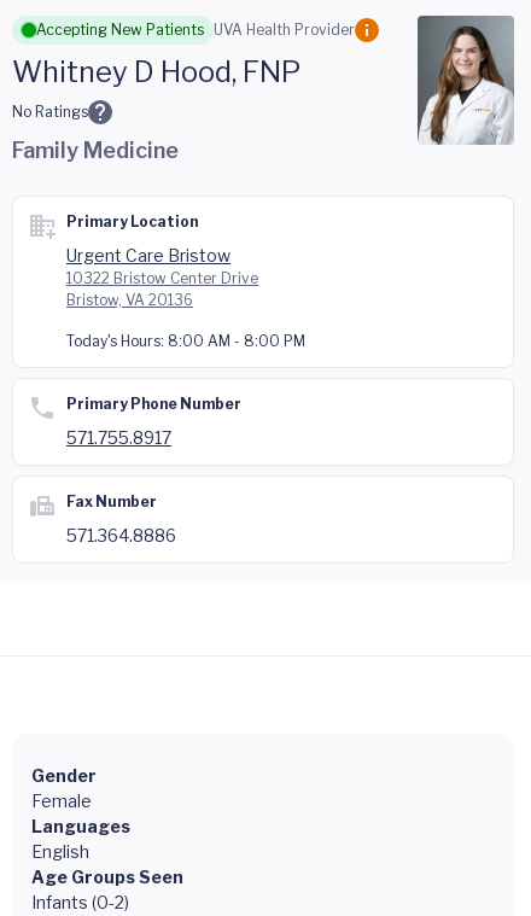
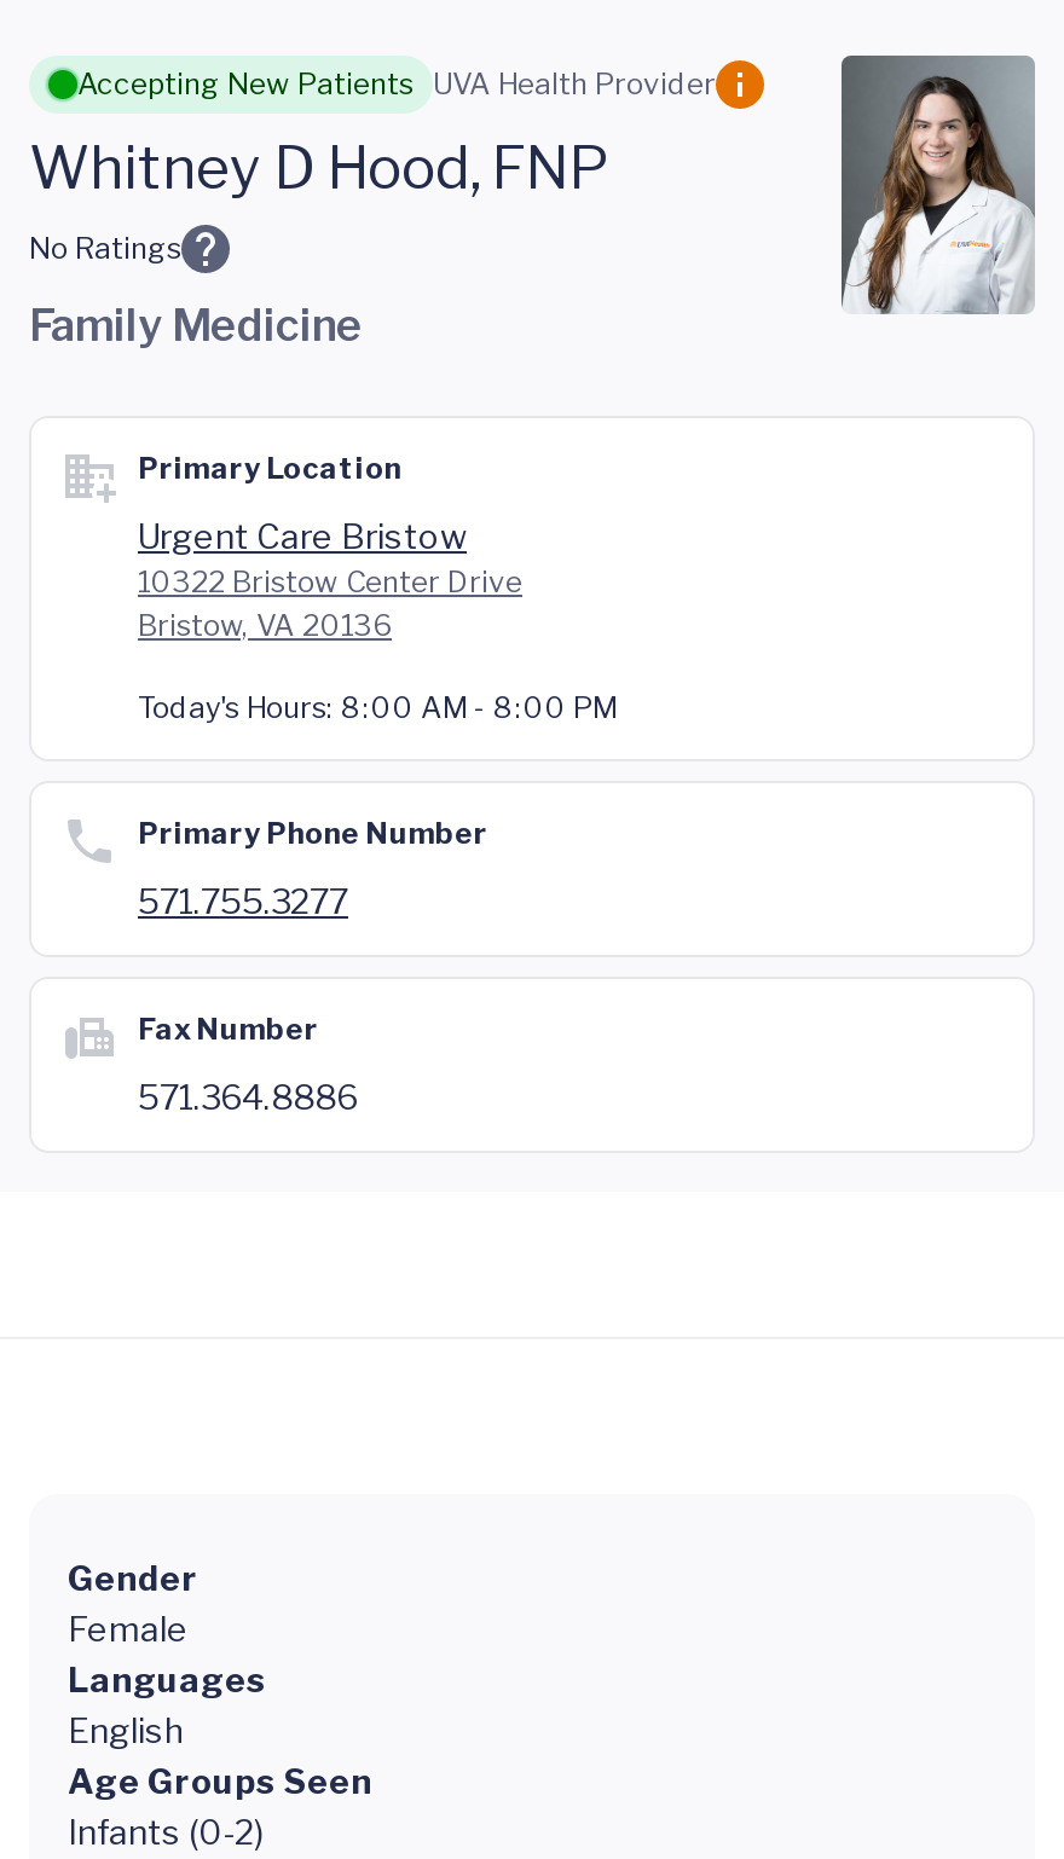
[66,427,171,448] 571.755.8917 -> [138,880,348,921] 571.755.3277

